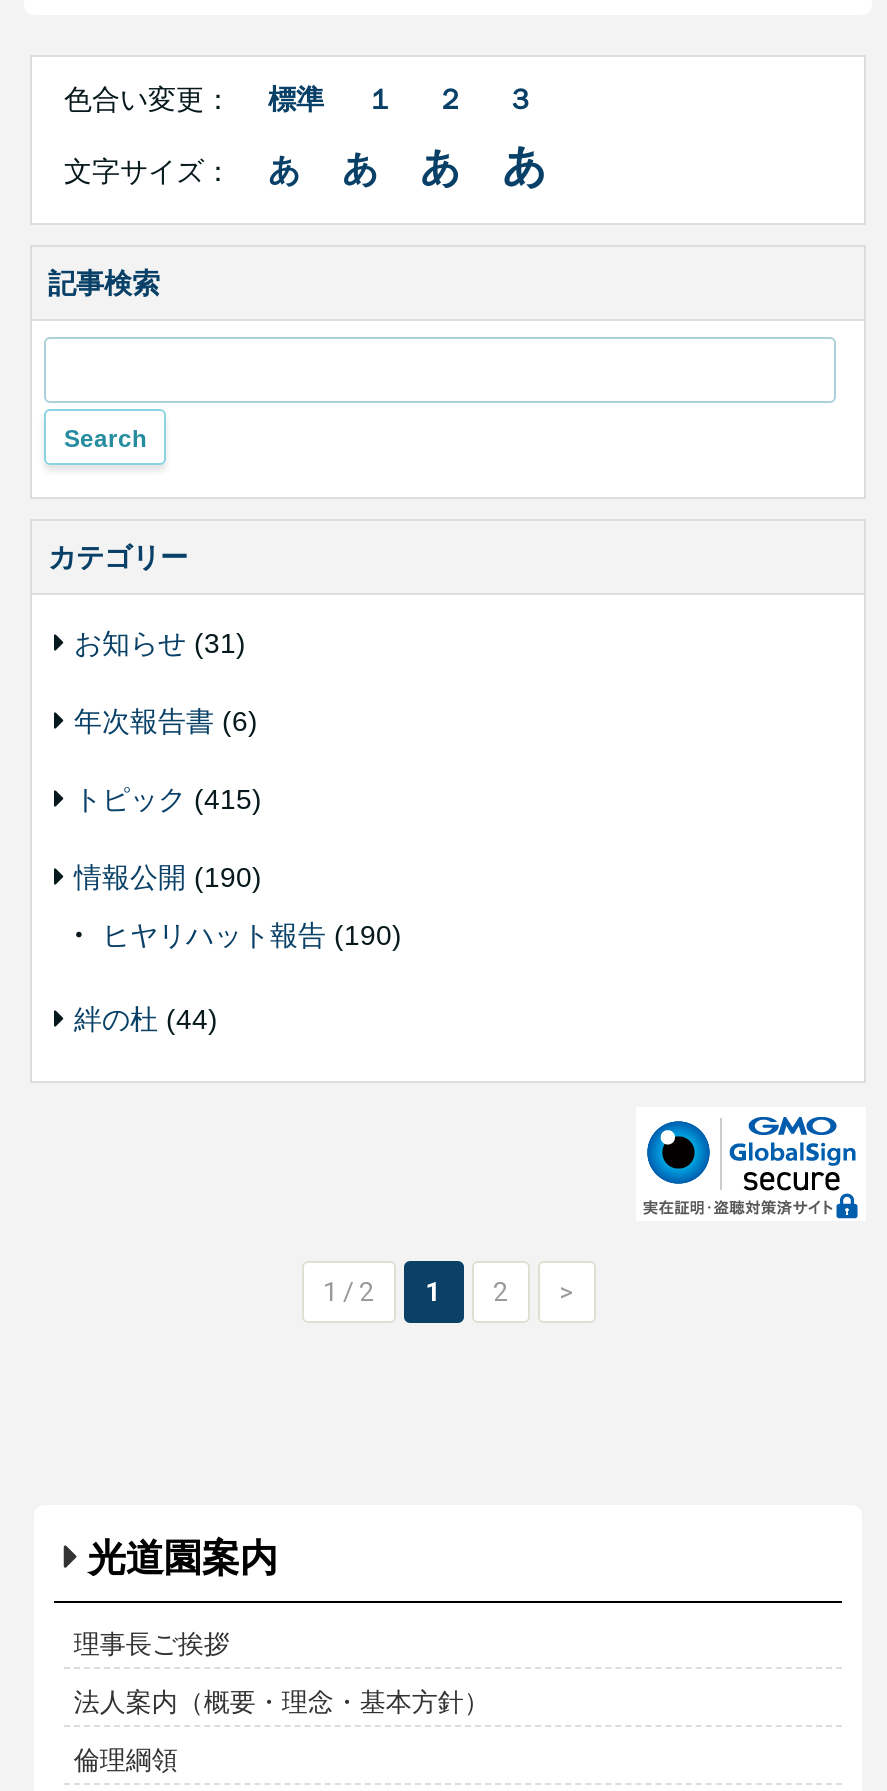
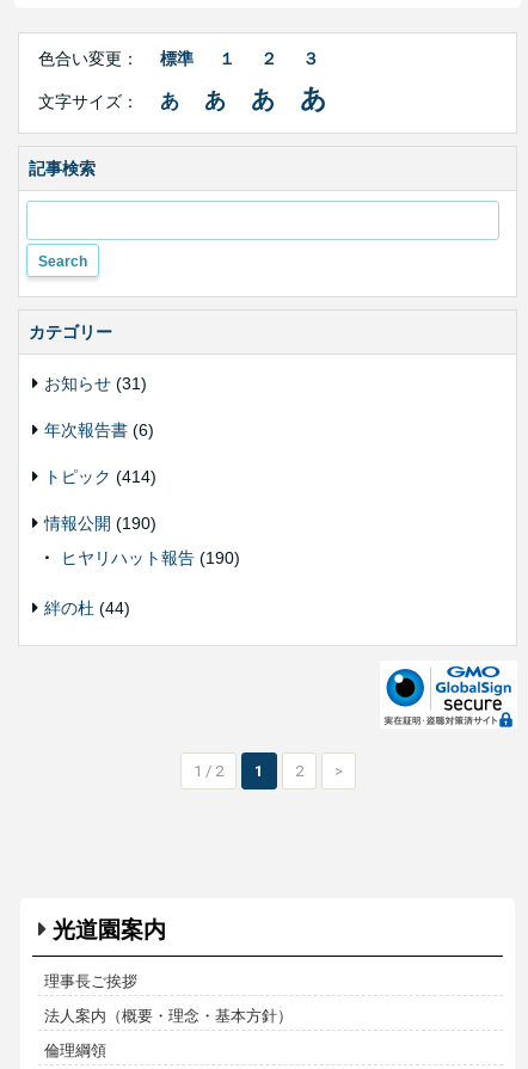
[74,783,262,815] トピック(415) -> [44,467,156,486] トピック(414)

